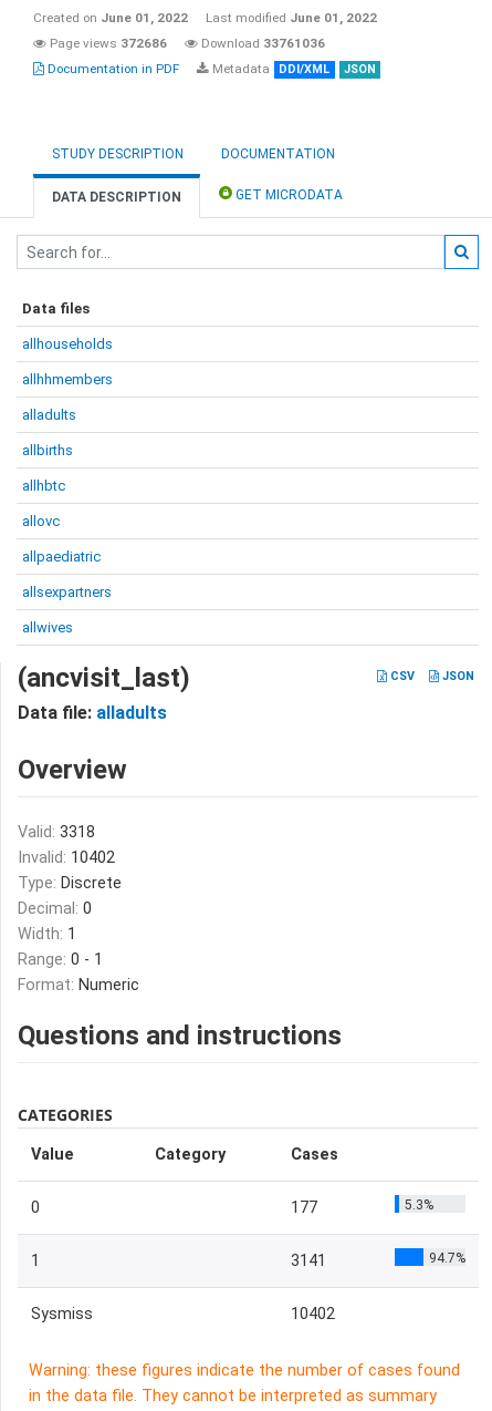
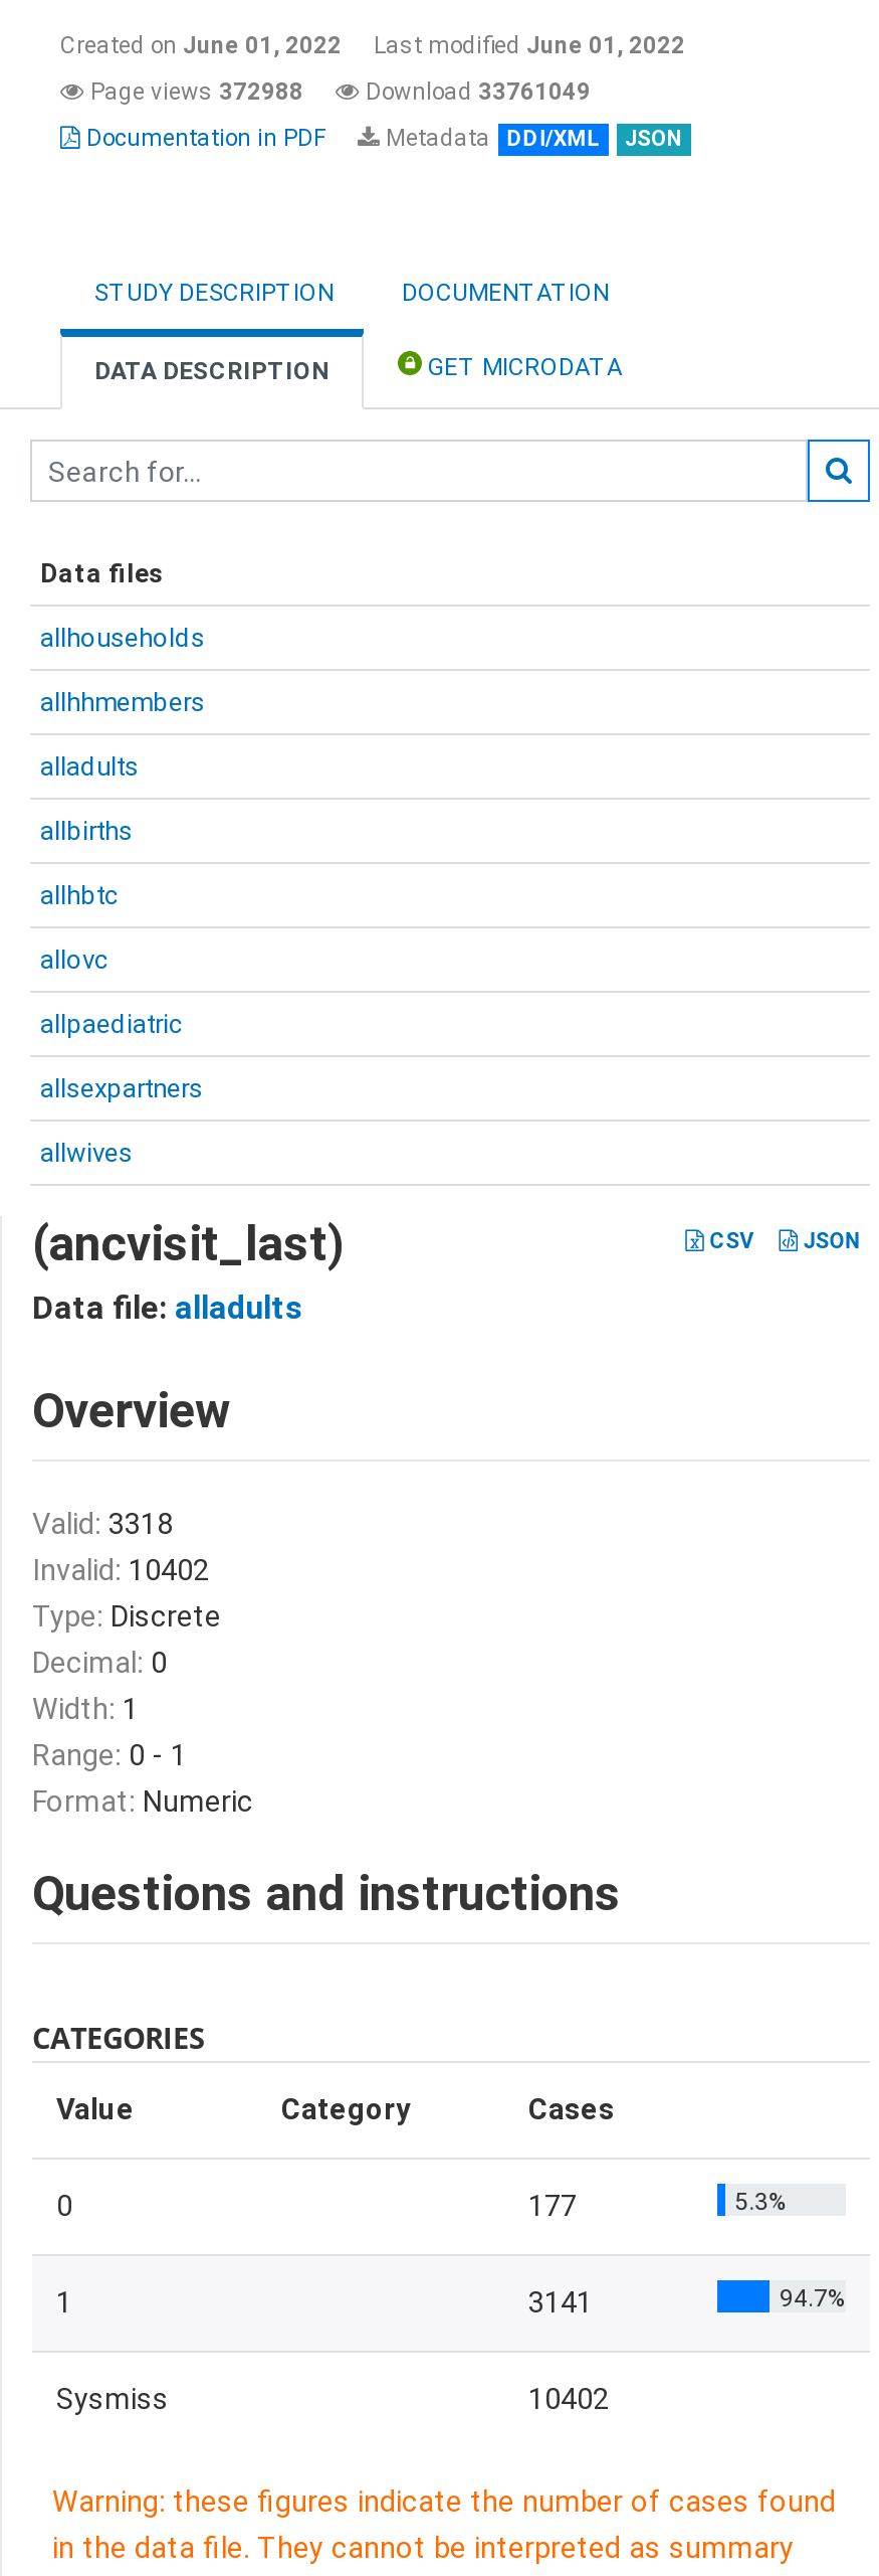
[46,35,167,51] Page views 372686 -> [84,77,303,106] Page views 372988
[198,35,325,51] Download 33761036 -> [360,77,591,106] Download 33761049

